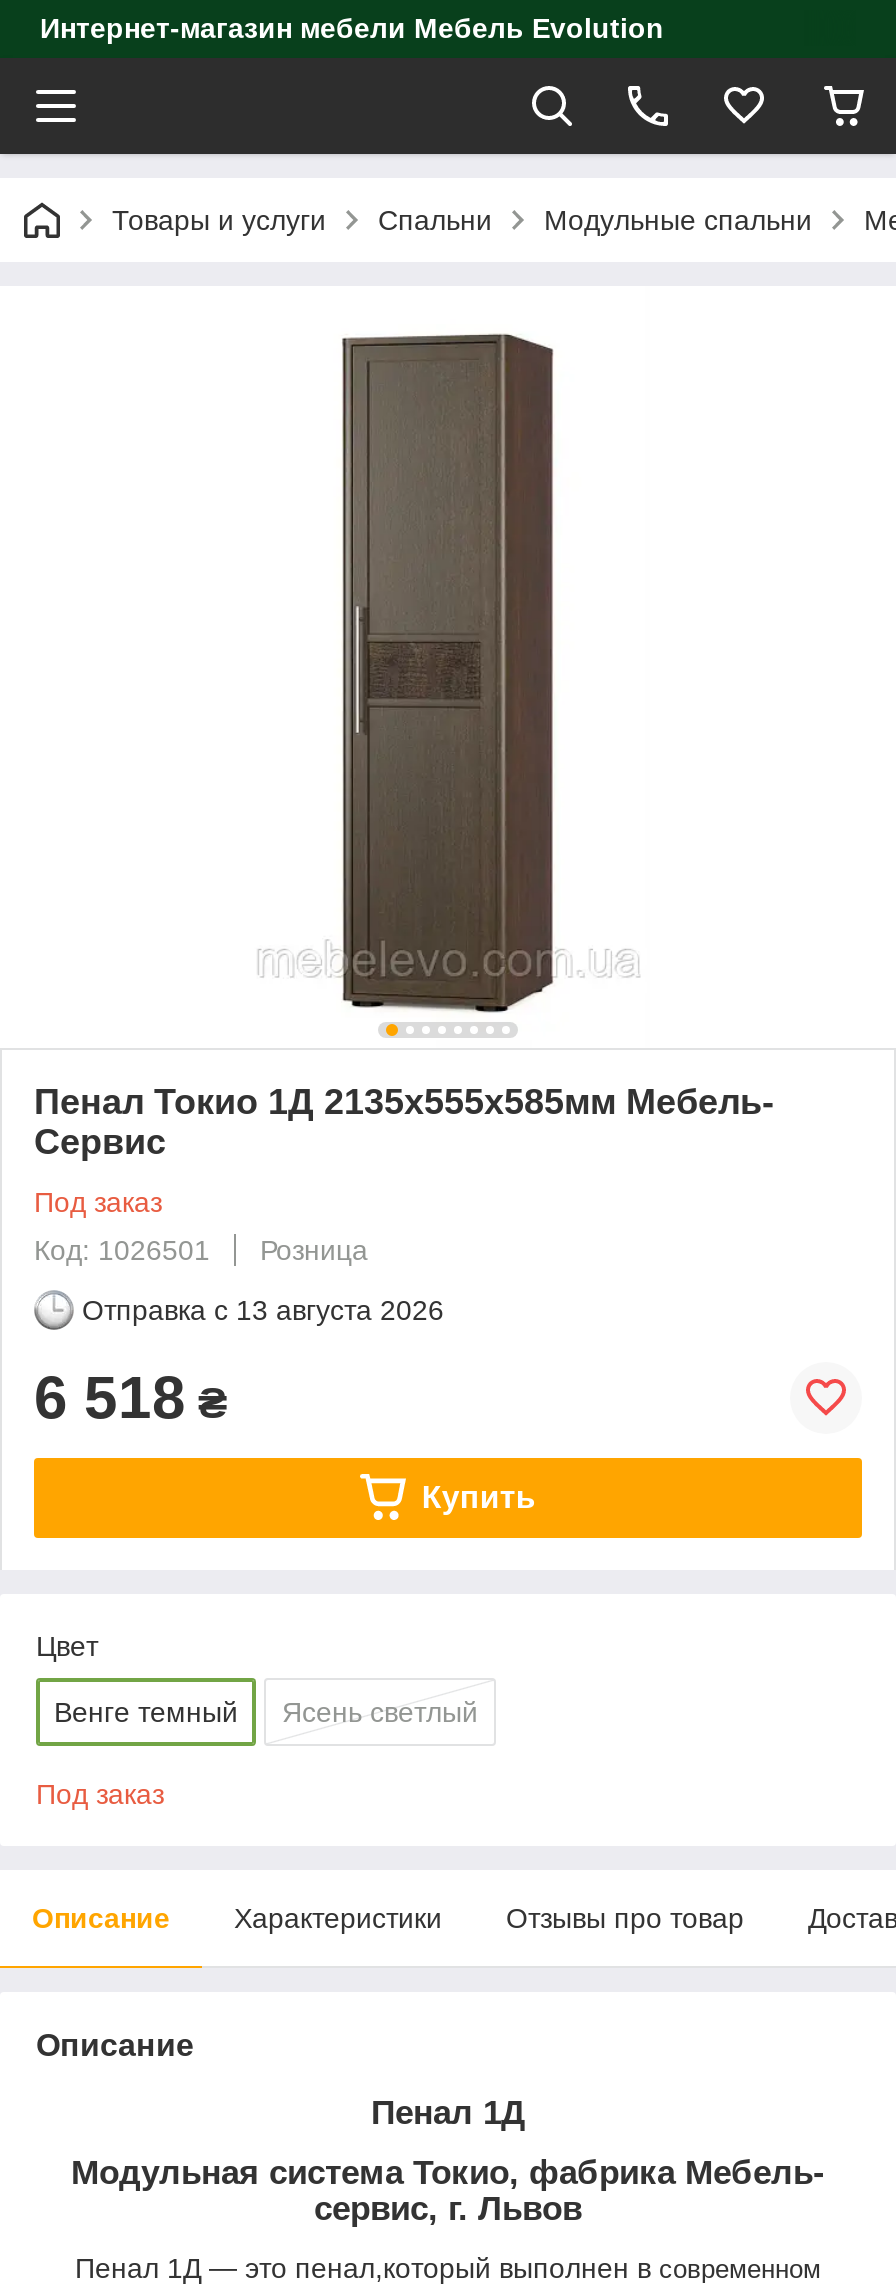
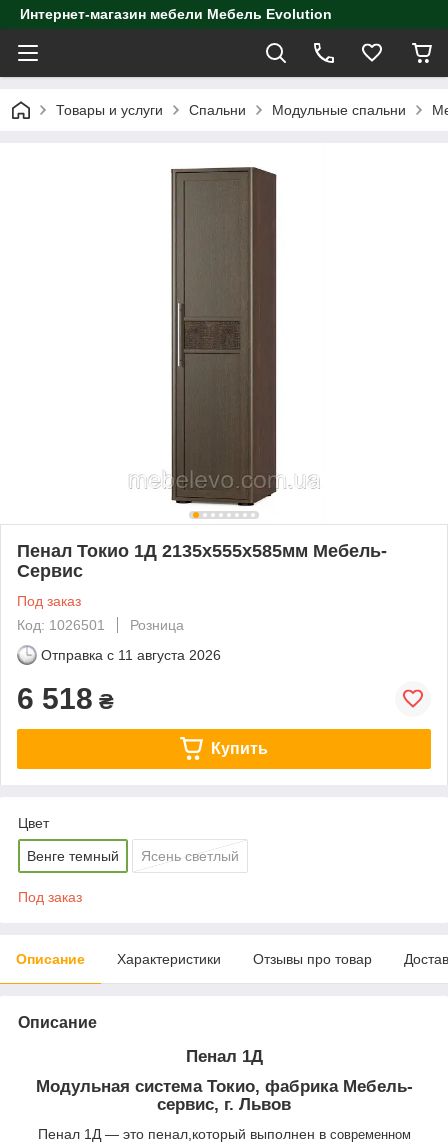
[82,1294,444,1326] Отправка с 13 августа 2026 -> [41,647,221,663] Отправка с 11 августа 2026

